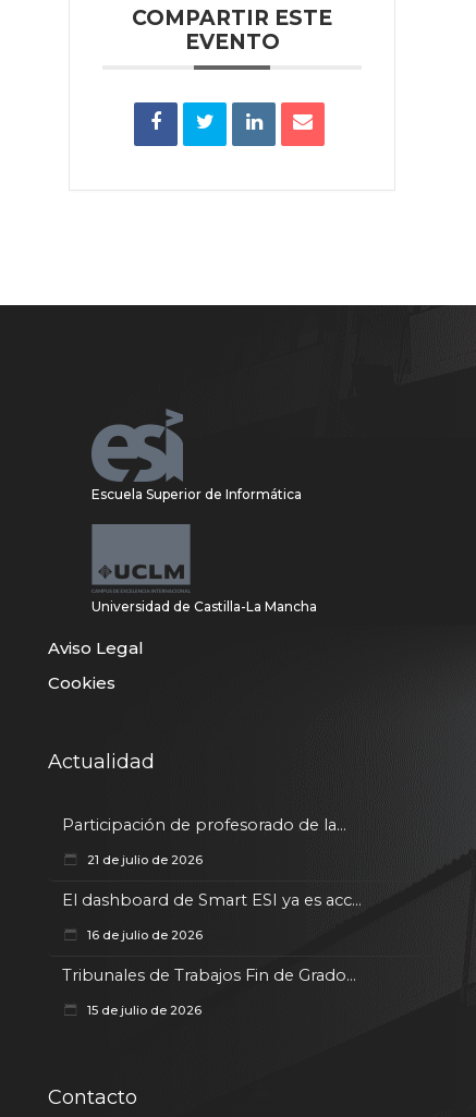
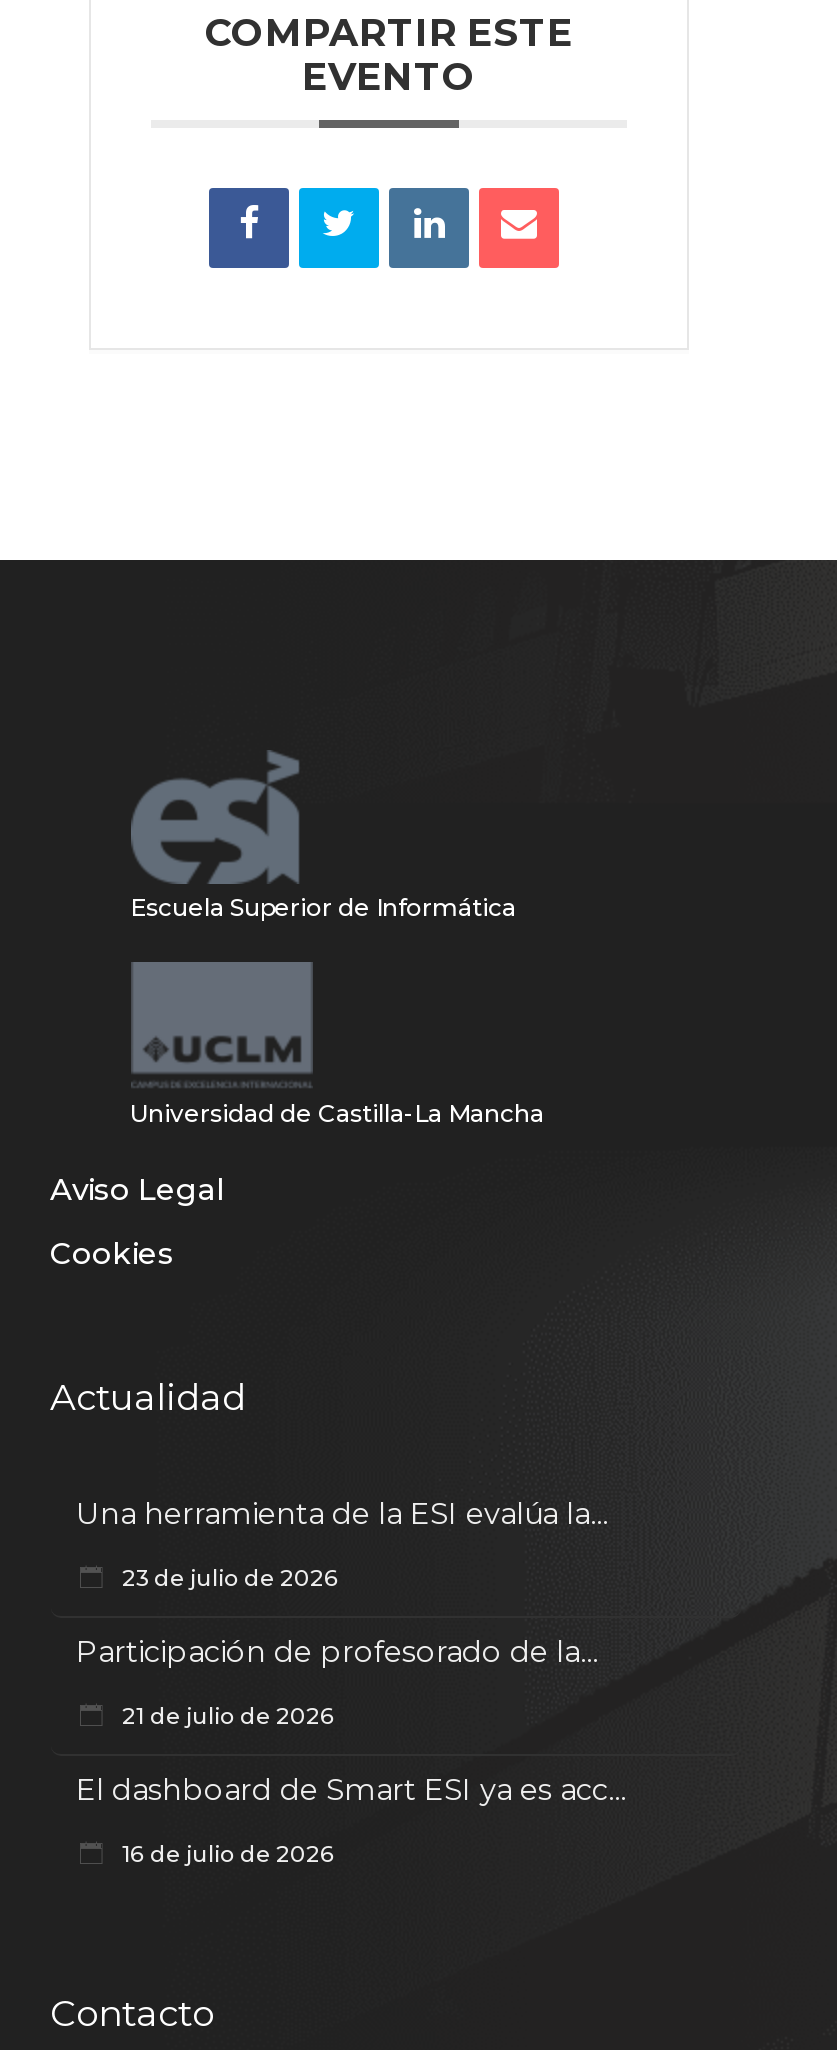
none -> [76,1497,608,1593] Una herramienta de la ESI evalúa la... | 23 de julio de 2026
moved [62,816,361,943] -> [76,1635,626,1869]: Participación de profesorado de la... | 21 de julio de 2026 | El dashboard de Smart ESI ya es acc... | 16 de julio de 2026
[62,966,356,1018] Tribunales de Trabajos Fin de Grado... | 15 de julio de 2026 -> none

